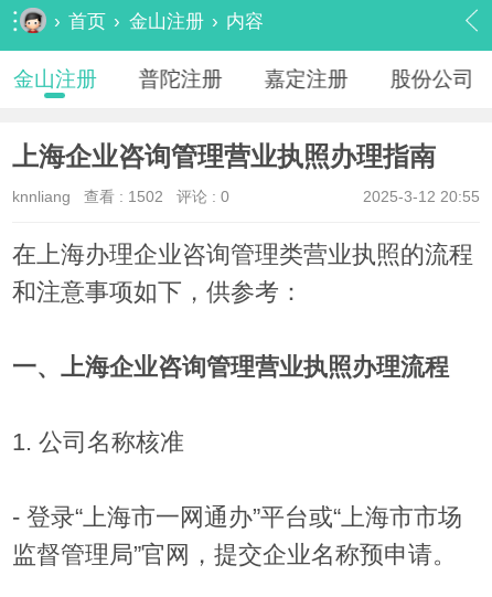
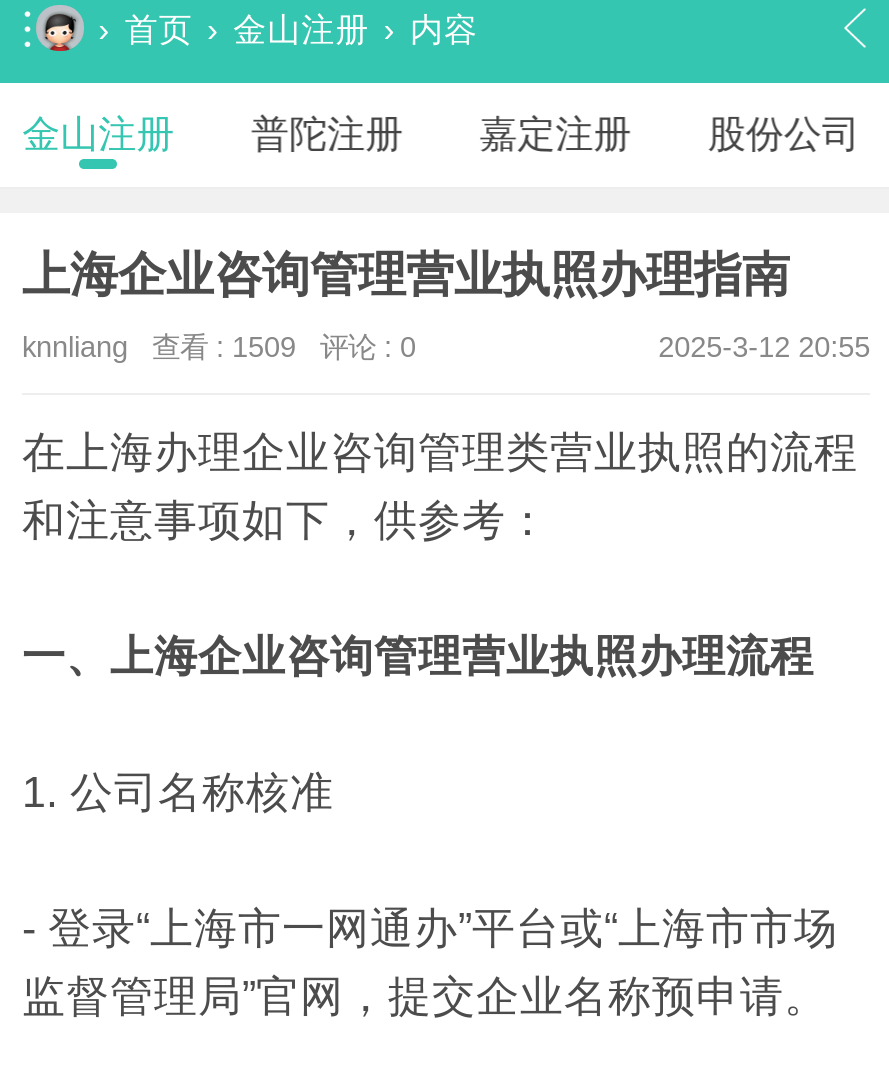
[12,188,238,206] knnliang查看 : 1502评论 : 0 -> [22,332,432,364] knnliang查看 : 1509评论 : 0

